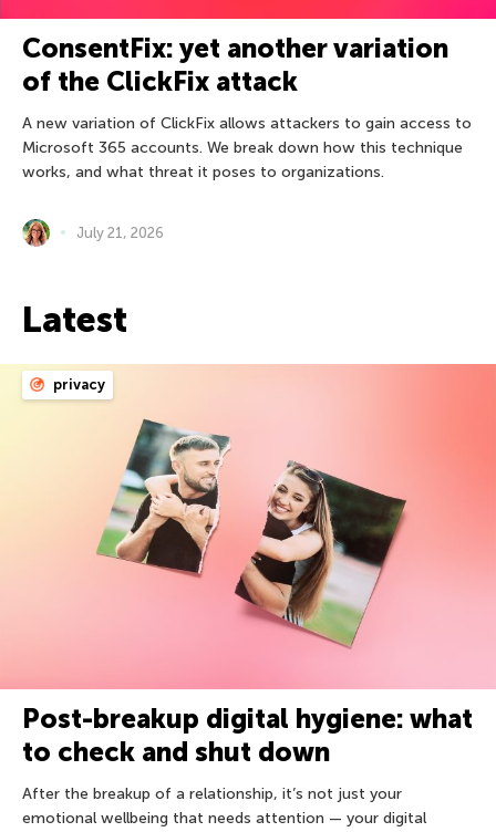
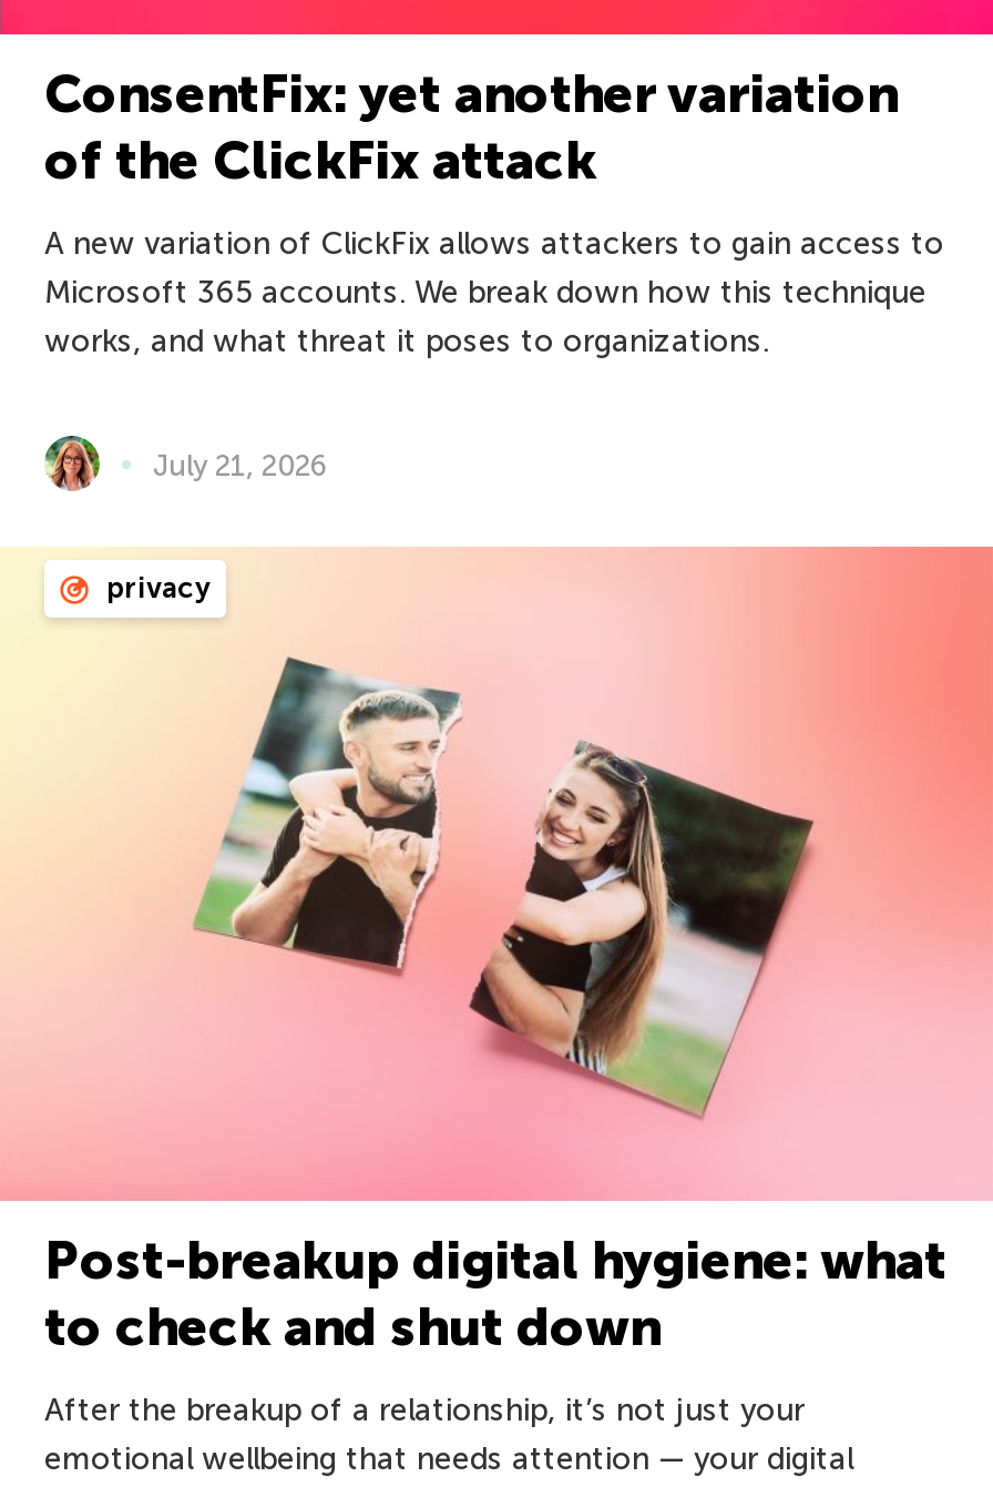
[22,298,127,340] Latest -> none

